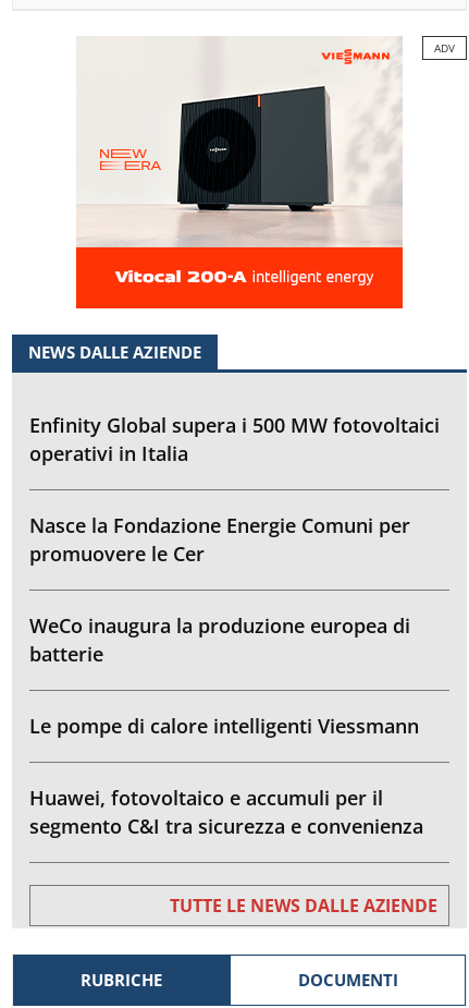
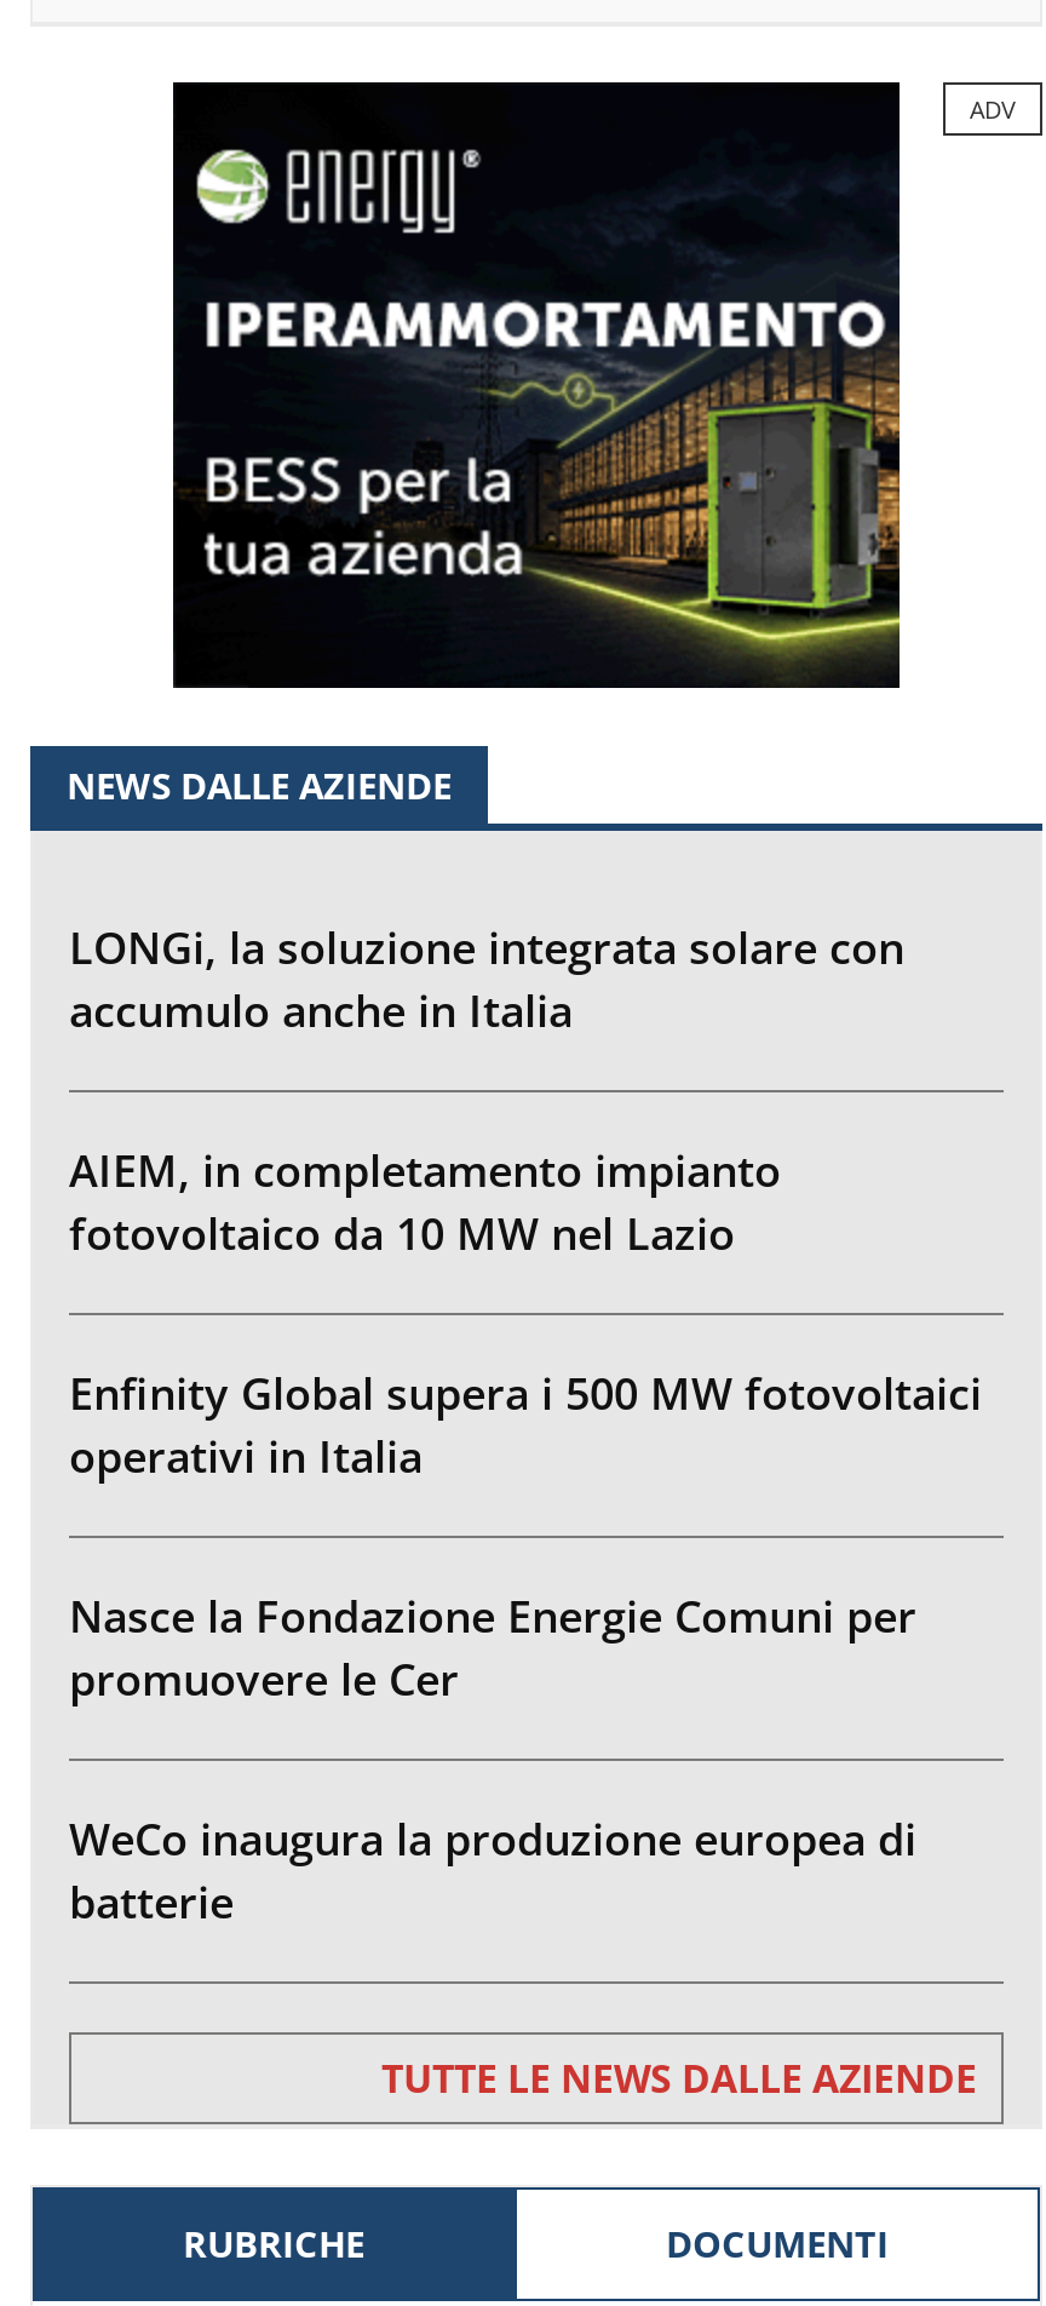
[75,36,404,309] [image] -> [171,80,902,690] [image]
none -> [69,917,904,1261] LONGi, la soluzione integrata solare con | accumulo anche in Italia | AIEM, in completamento impianto | fotovoltaico da 10 MW nel Lazio
moved [29,411,440,666] -> [69,1363,982,1930]: Enfinity Global supera i 500 MW fotovoltaici | operativi in Italia | Nasce la Fondazione Energie Comuni per | promuovere le Cer | WeCo inaugura la produzione europea di | batterie
[29,712,423,839] Le pompe di calore intelligenti Viessmann | Huawei, fotovoltaico e accumuli per il | segmento C&I tra sicurezza e convenienza -> none

